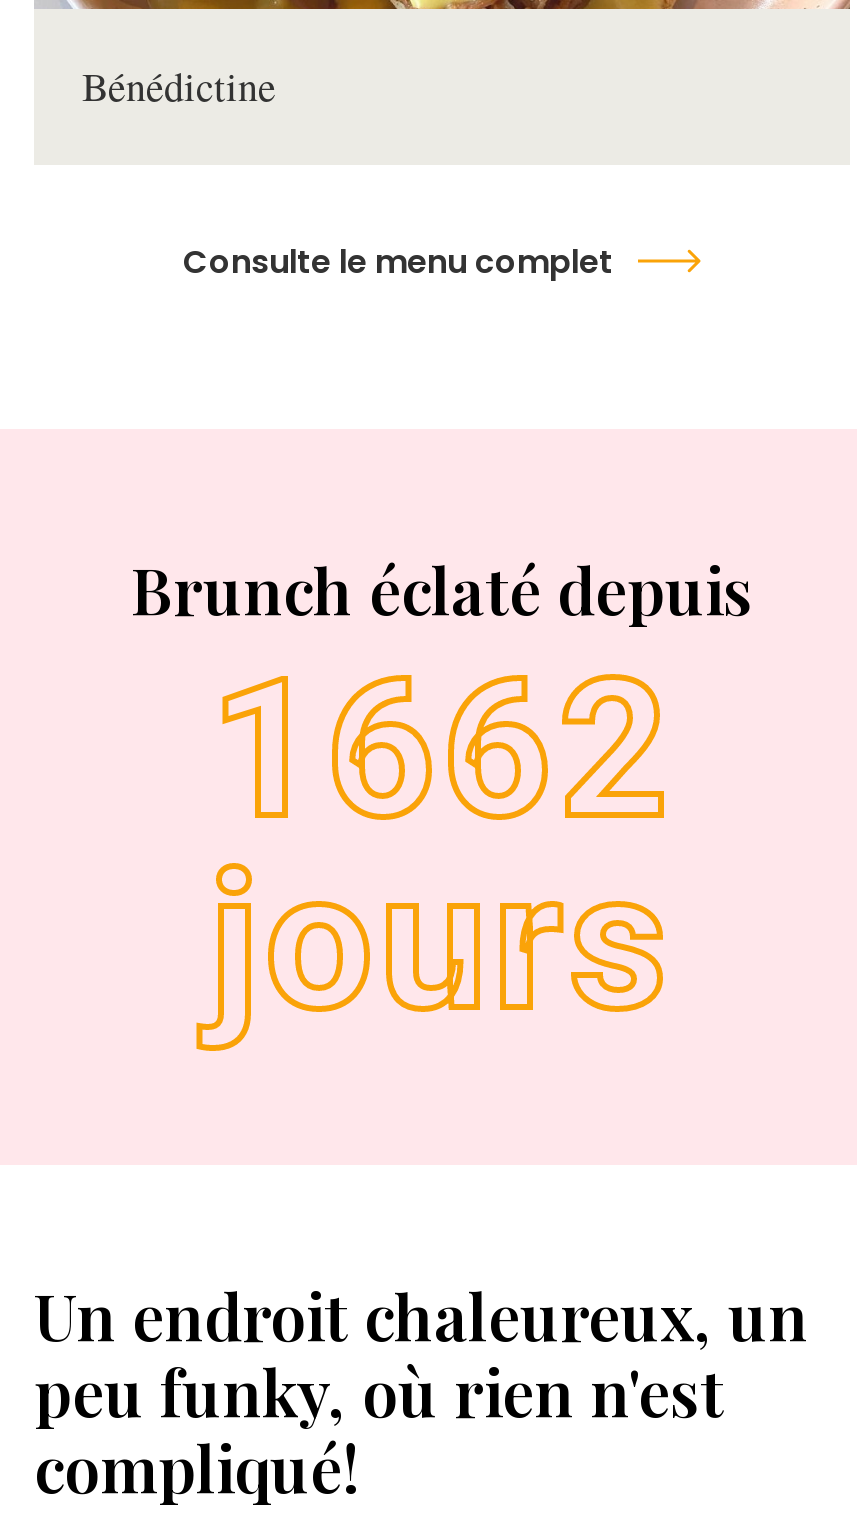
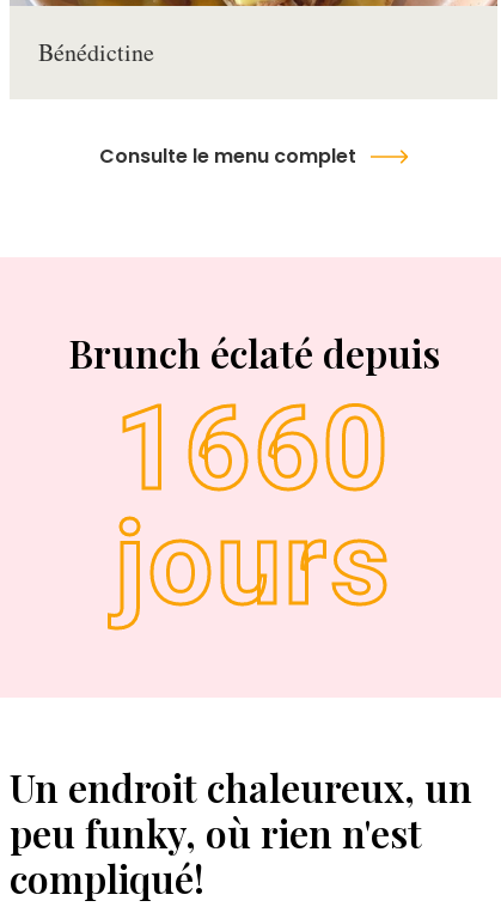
[210,637,674,861] 1662 -> [115,381,392,515] 1660

